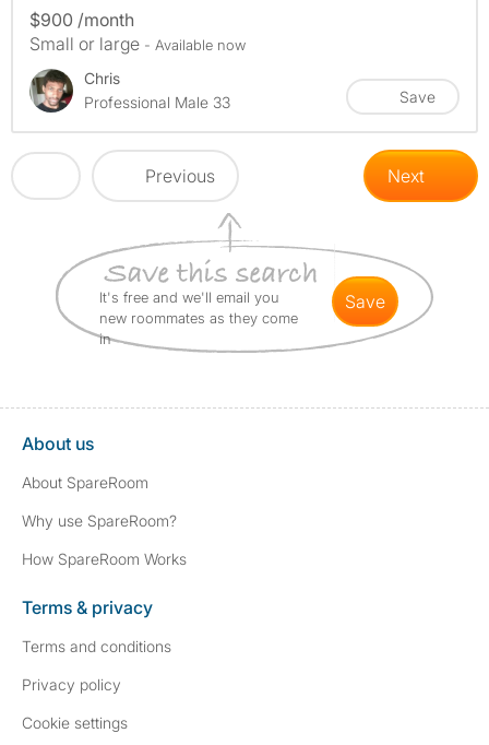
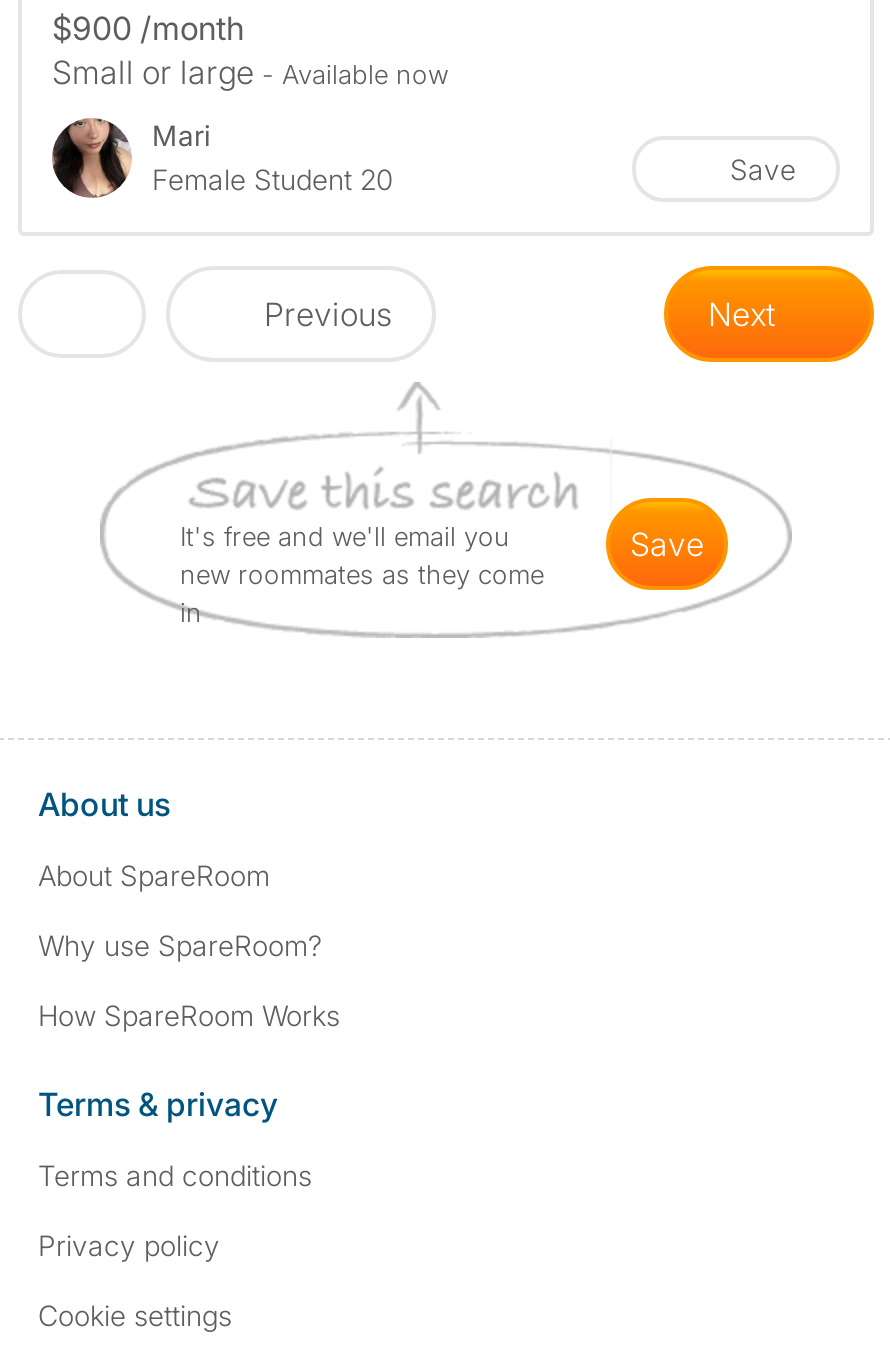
[29,69,230,113] [image] | Chris | Professional Male 33 -> [52,118,394,198] [image] | Mari | Female Student 20

